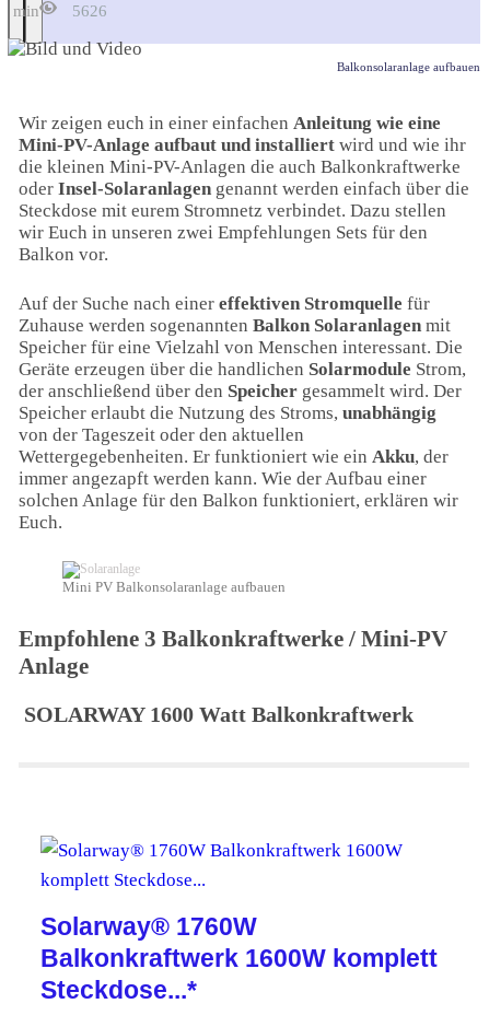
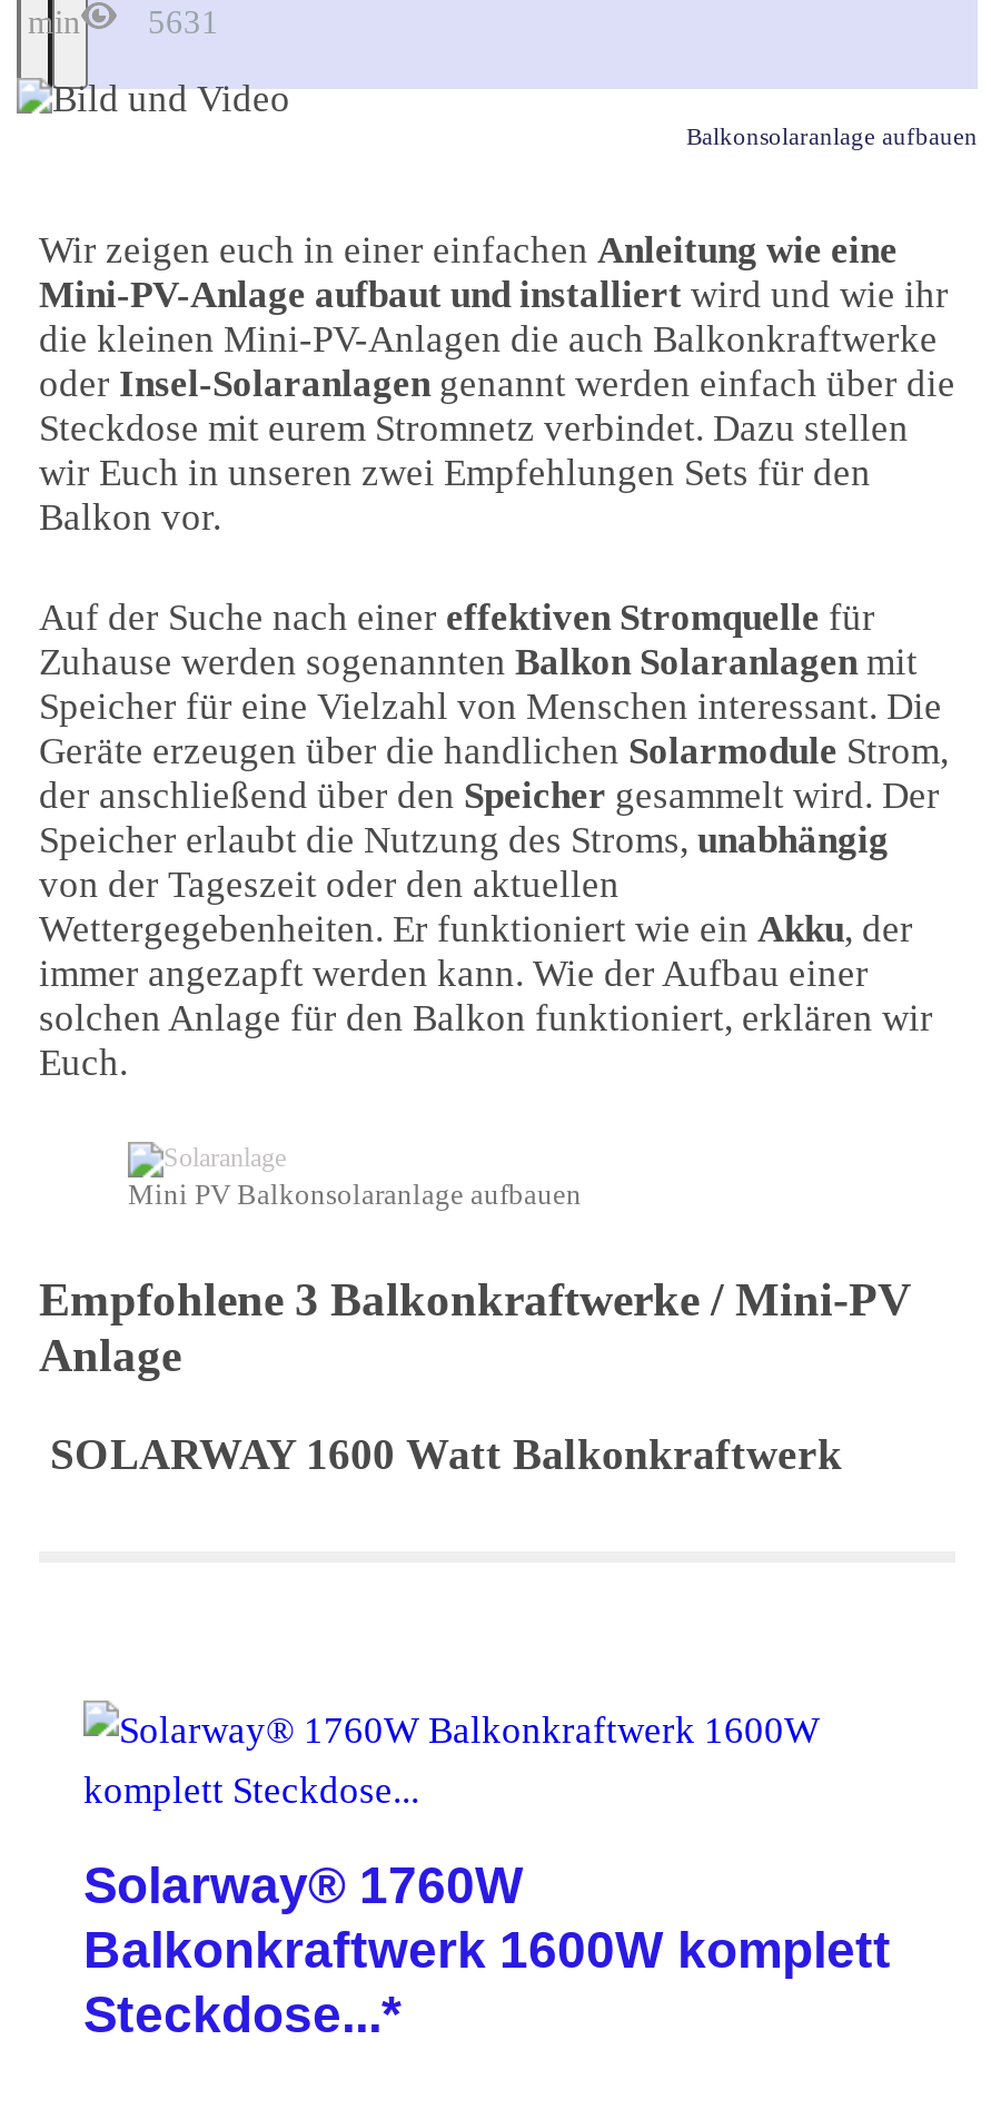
[68,3,107,20] 5626 -> [139,6,219,41] 5631

